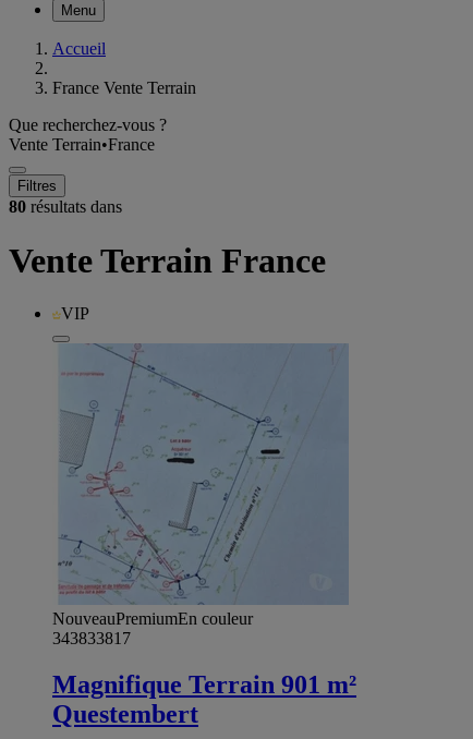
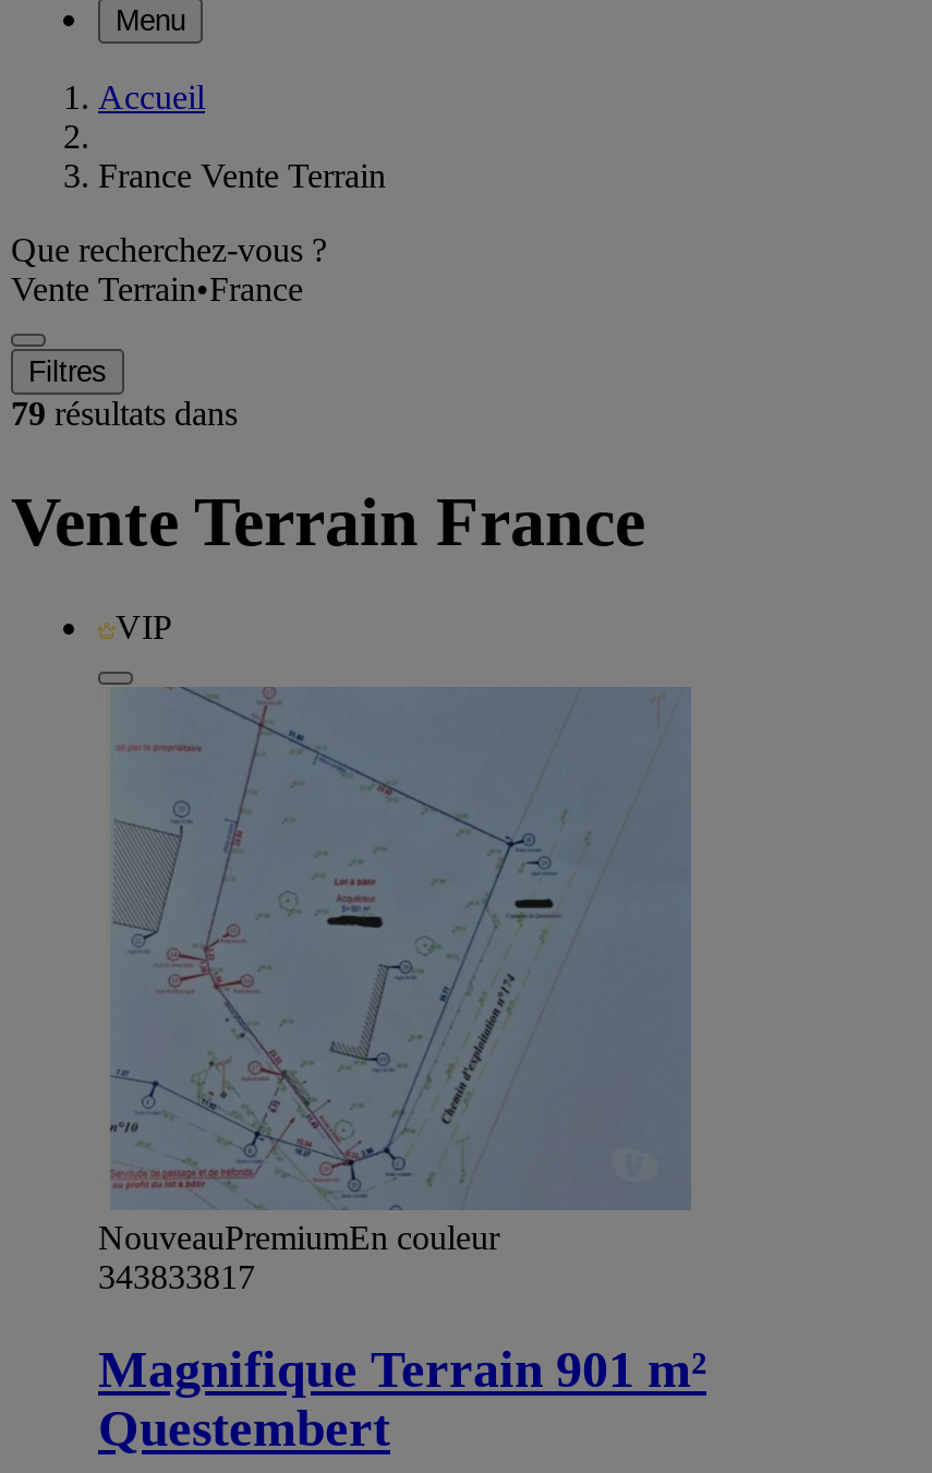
[9,198,122,216] 80résultats dans -> [11,396,238,433] 79résultats dans

